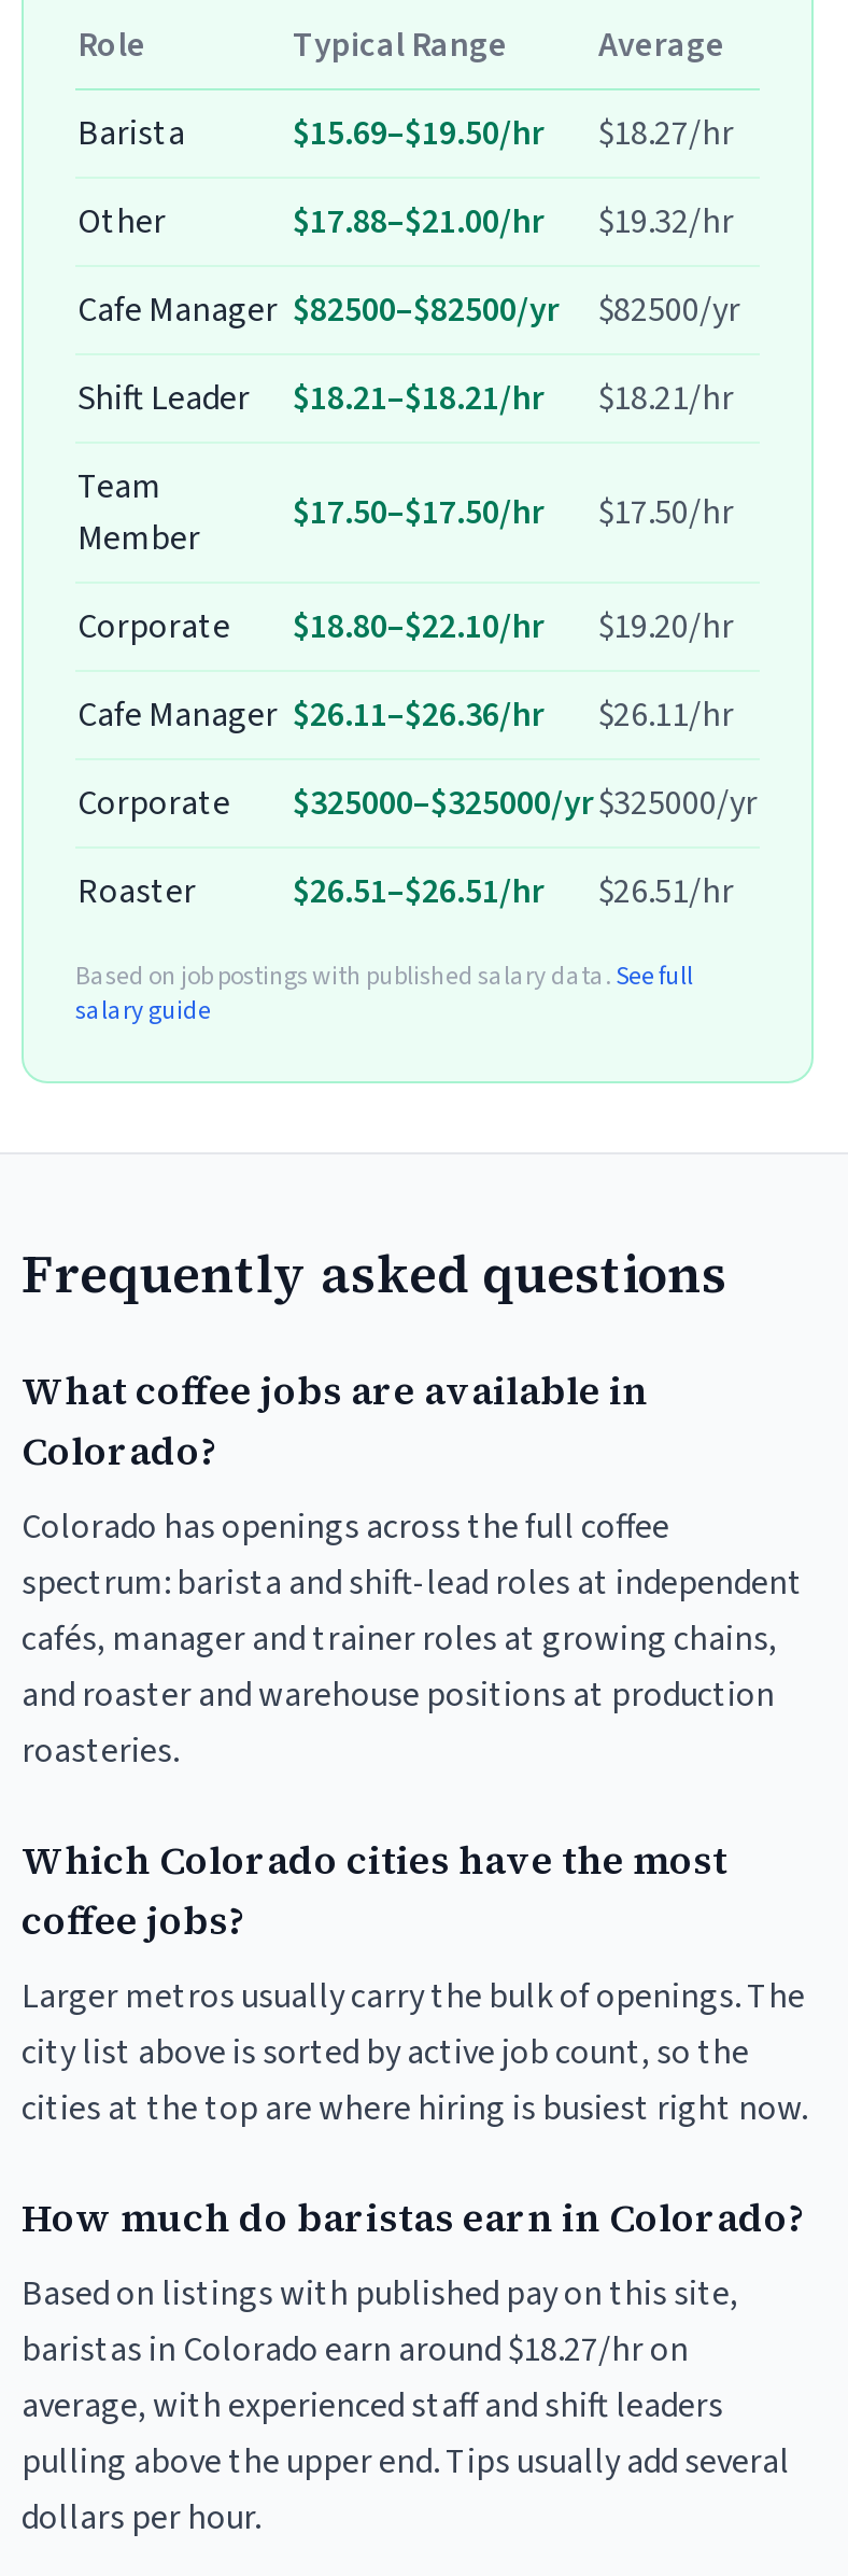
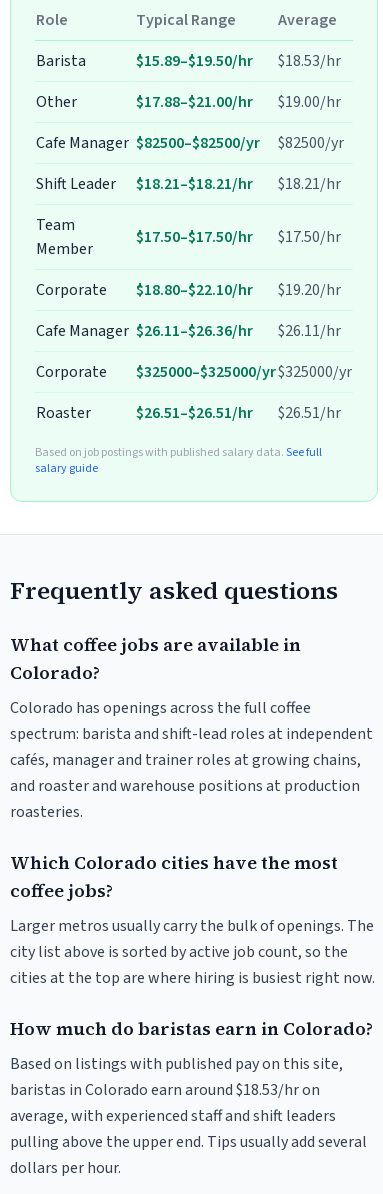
[293,110,734,157] $15.69–$19.50/hr | $18.27/hr -> [136,50,341,72] $15.89–$19.50/hr | $18.53/hr
[293,198,734,246] $17.88–$21.00/hr $19.32/hr -> [136,91,341,113] $17.88–$21.00/hr $19.00/hr
[22,2326,689,2374] baristas in Colorado earn around $18.27/hr on -> [10,1079,320,1101] baristas in Colorado earn around $18.53/hr on

